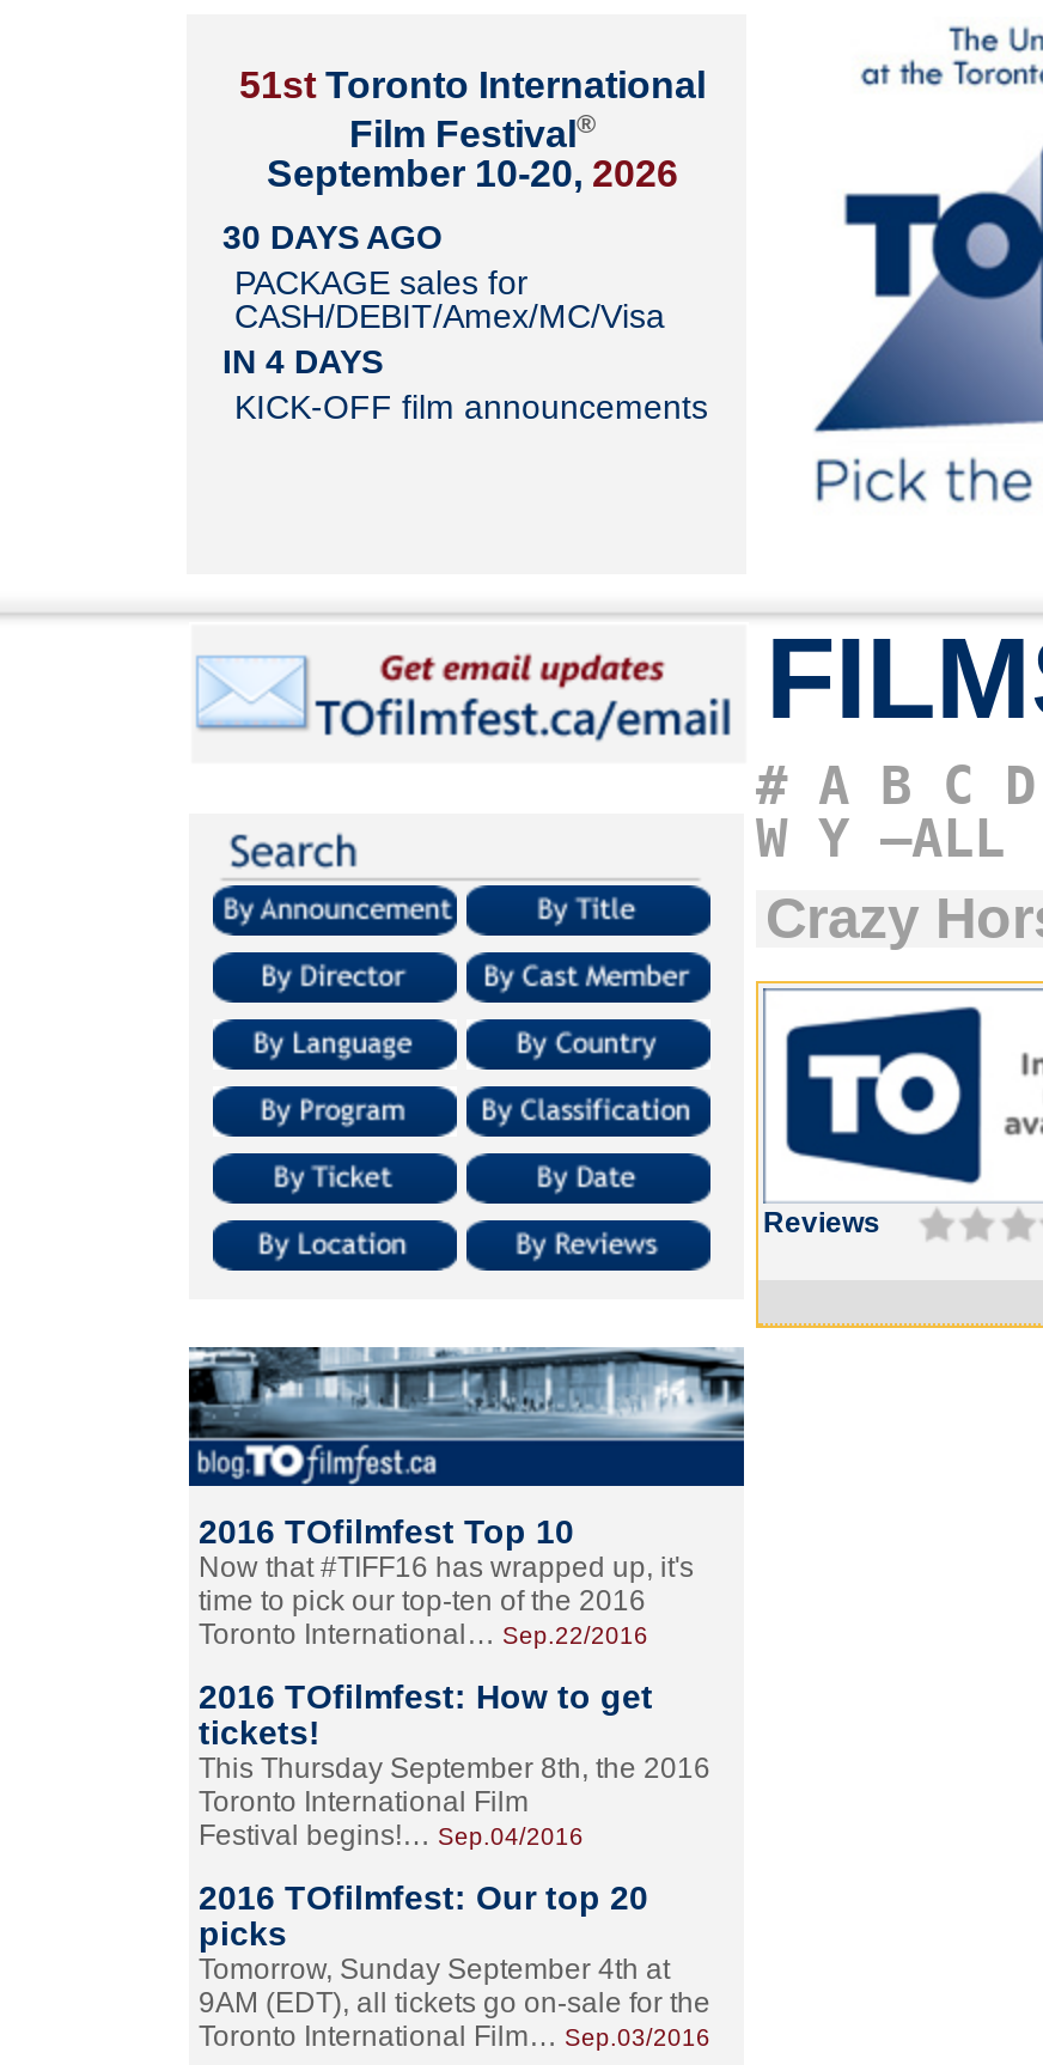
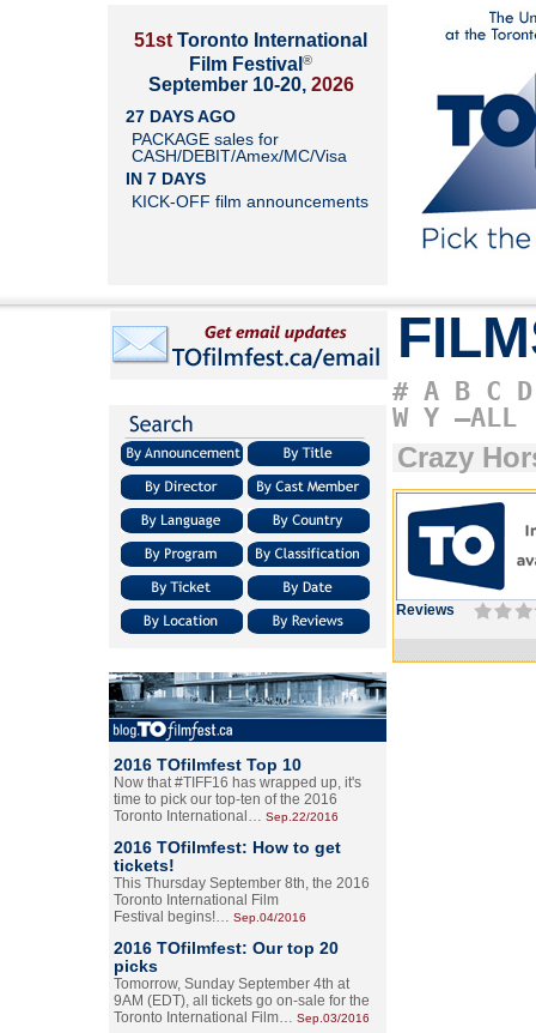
[222,218,443,256] 30 DAYS AGO -> [126,107,236,126] 27 DAYS AGO
[222,342,383,380] IN 4 DAYS -> [126,169,206,188] IN 7 DAYS

